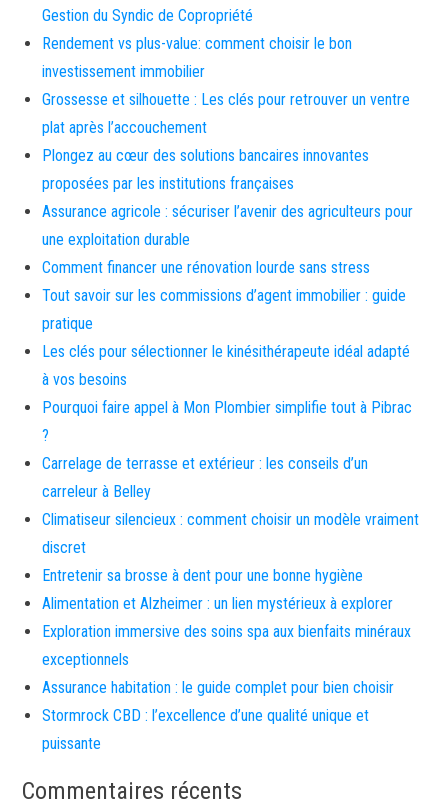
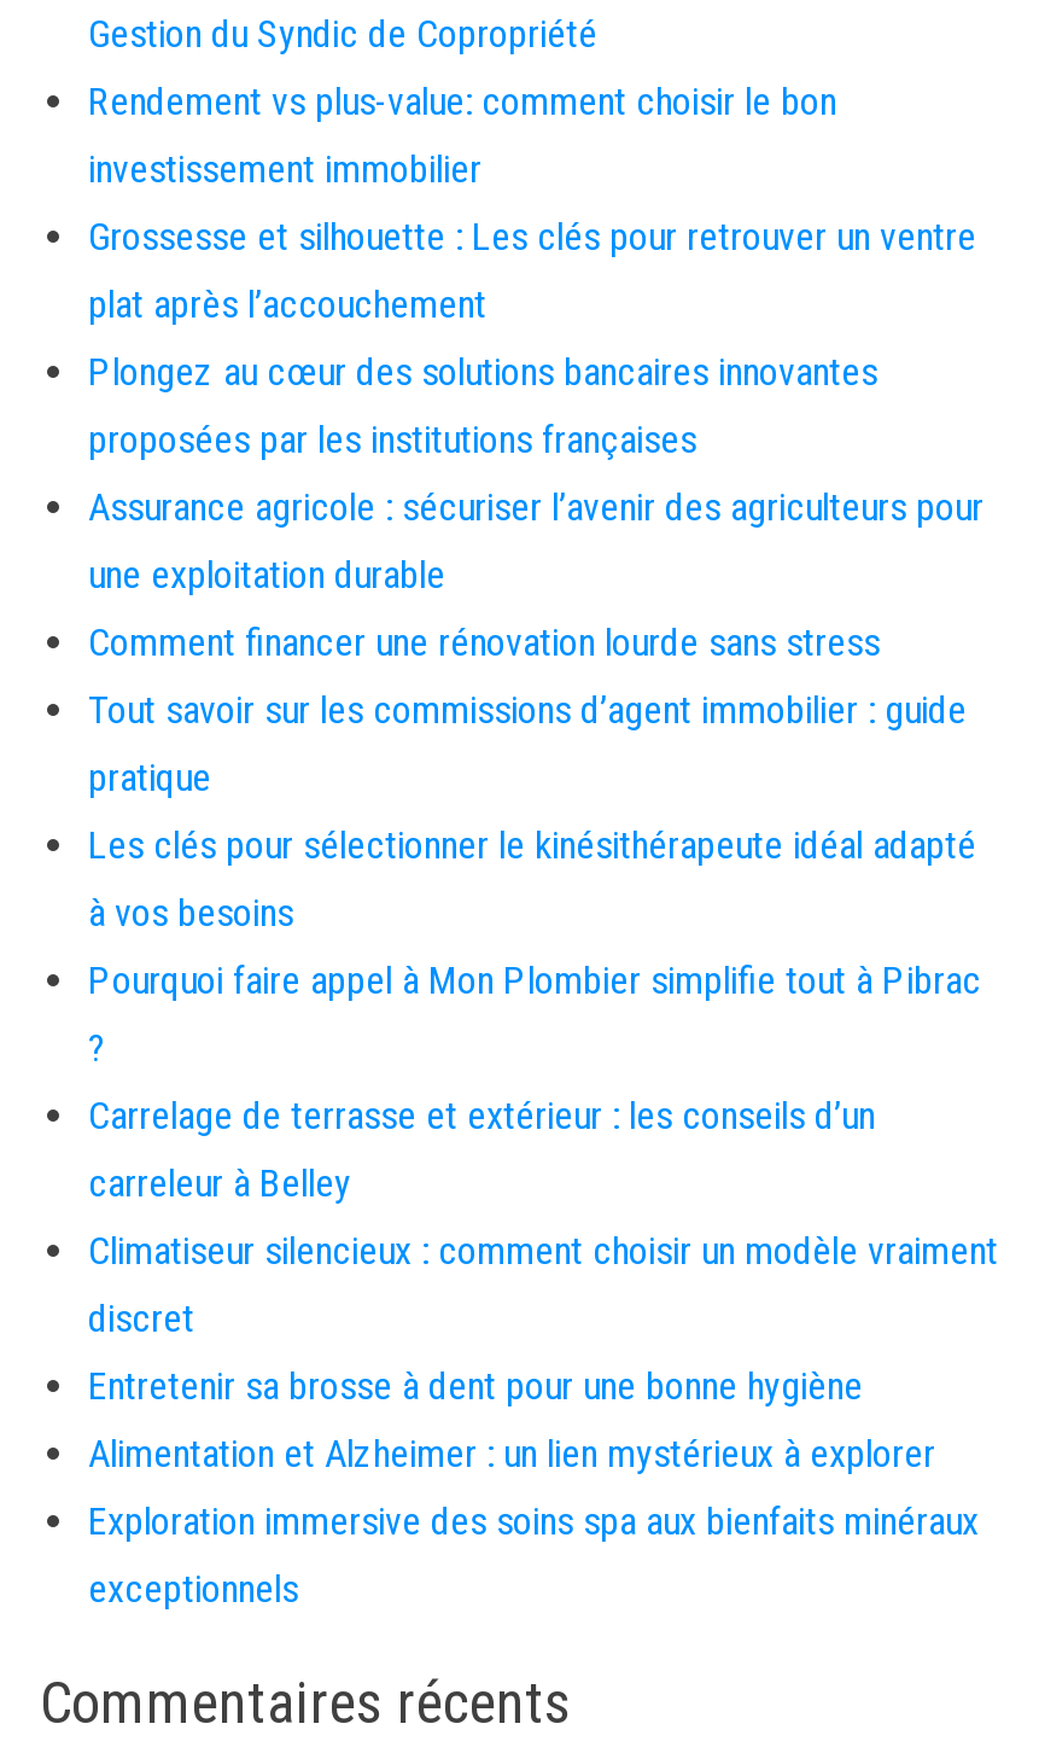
[42,678,394,753] Assurance habitation : le guide complet pour bien choisir | Stormrock CBD : l’excellence d’une qualité unique et | puissante -> none

